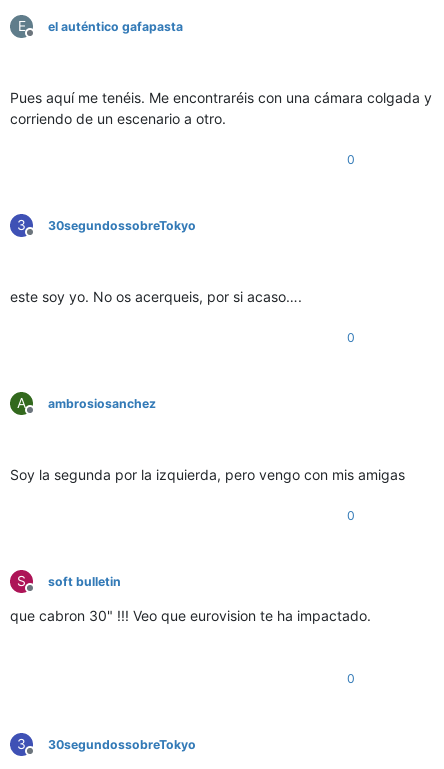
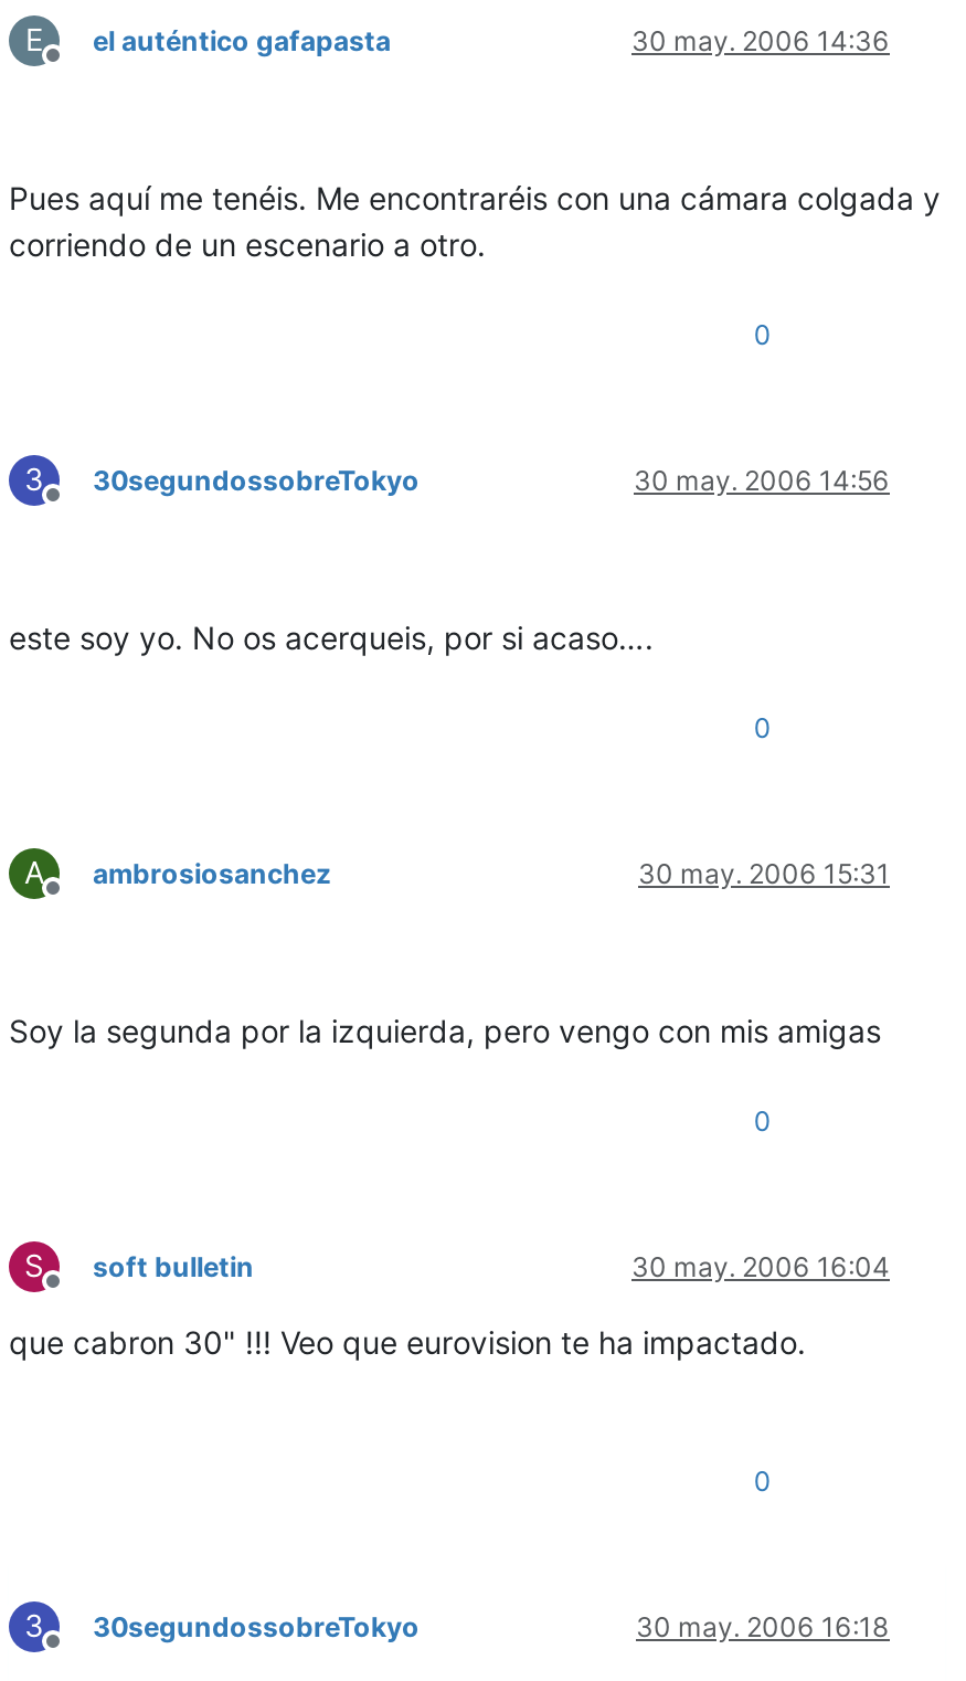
none -> [631,25,890,58] 30 may. 2006 14:36
none -> [634,464,890,497] 30 may. 2006 14:56
none -> [638,857,890,890] 30 may. 2006 15:31
none -> [631,1250,890,1284] 30 may. 2006 16:04
none -> [636,1611,890,1644] 30 may. 2006 16:18

